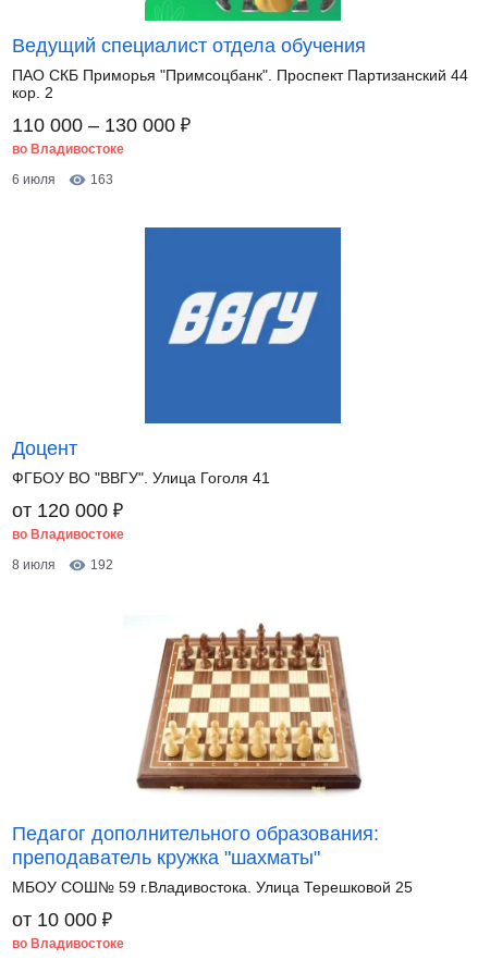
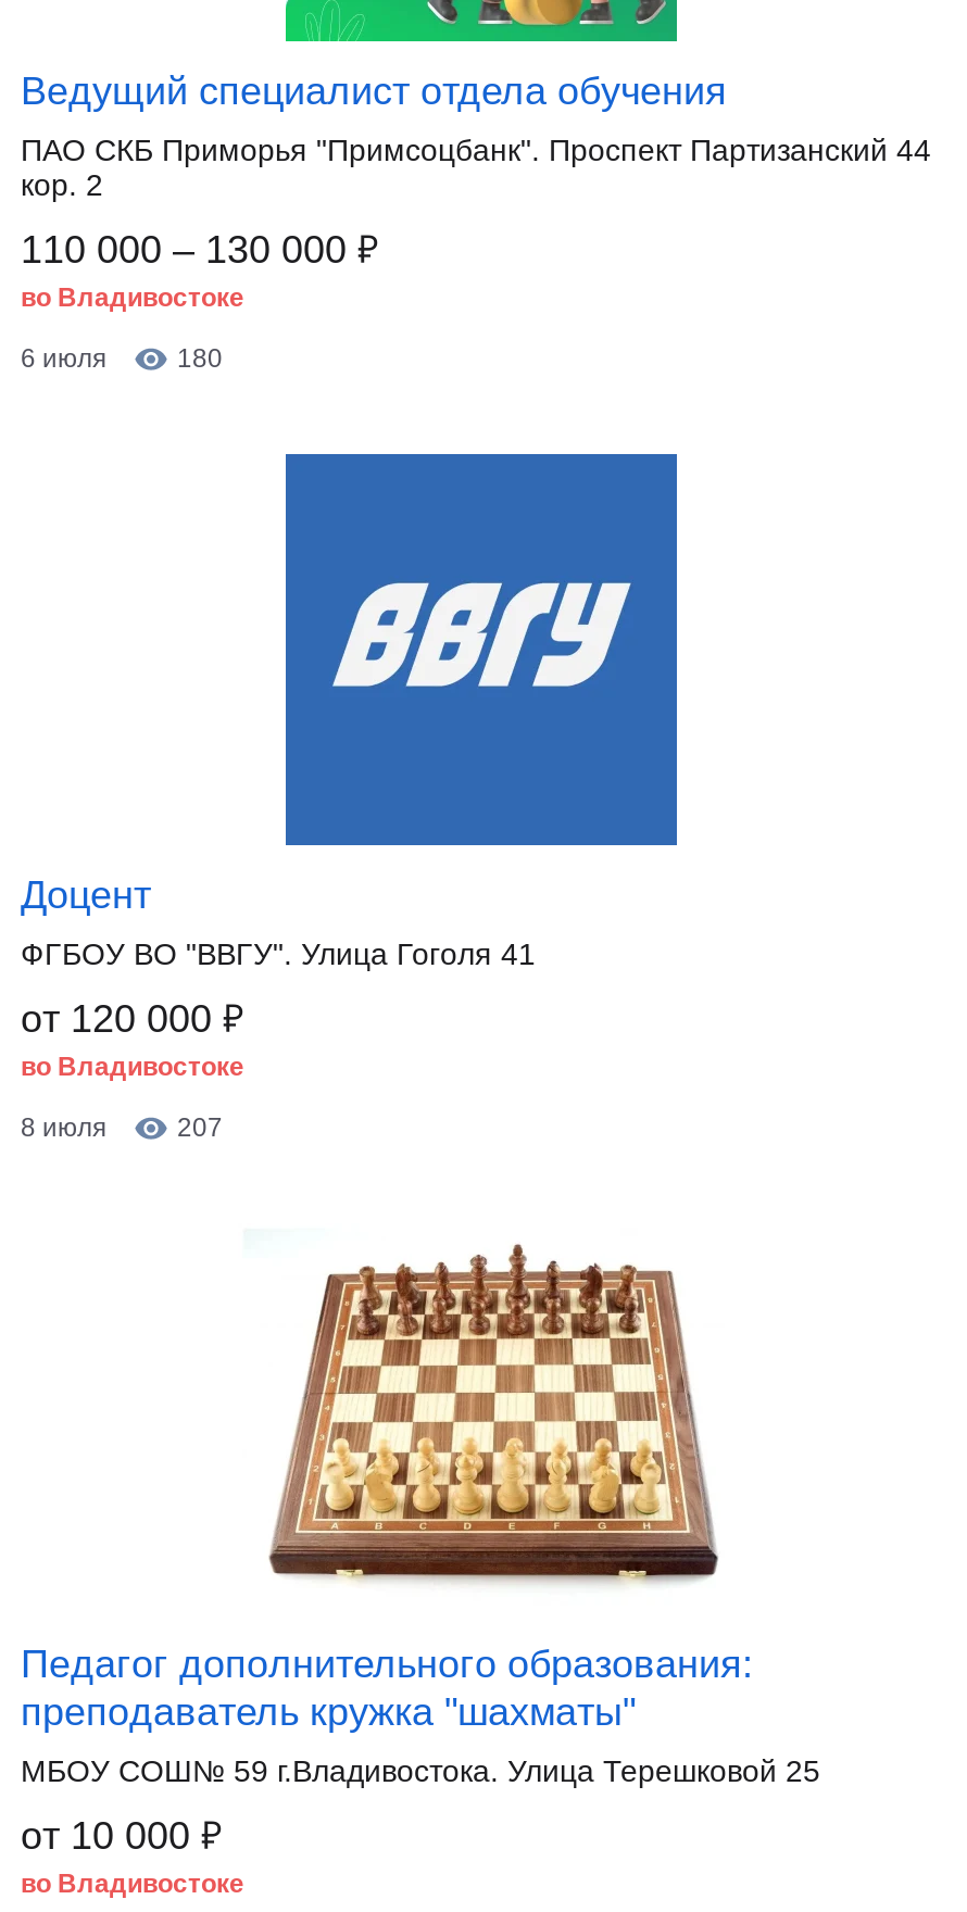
[90,172,113,187] 163 -> [177,343,223,374] 180
[90,557,113,573] 192 -> [177,1112,223,1143] 207

